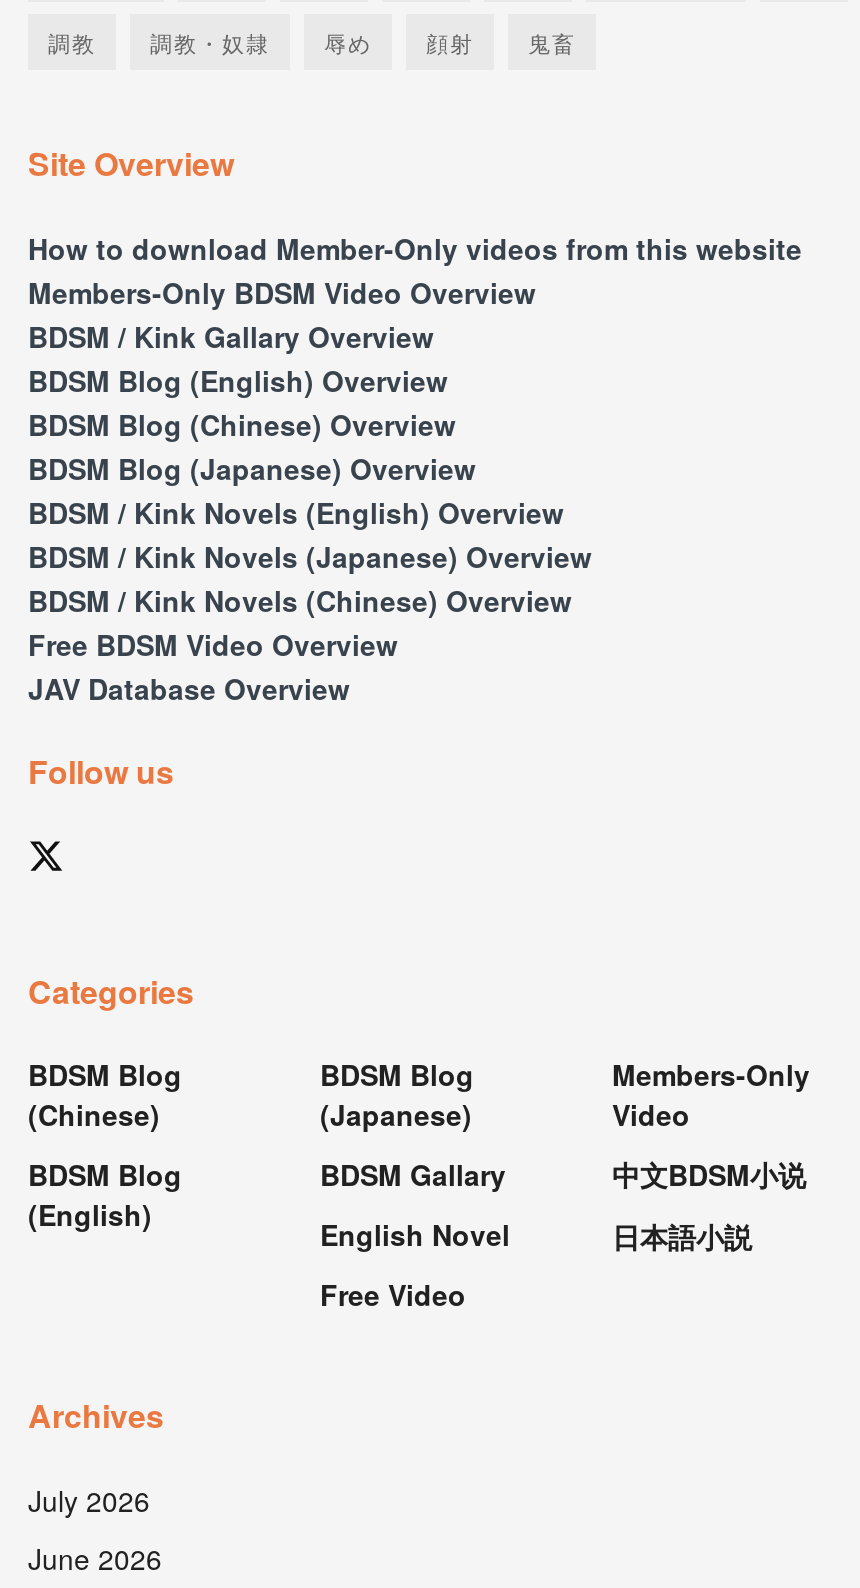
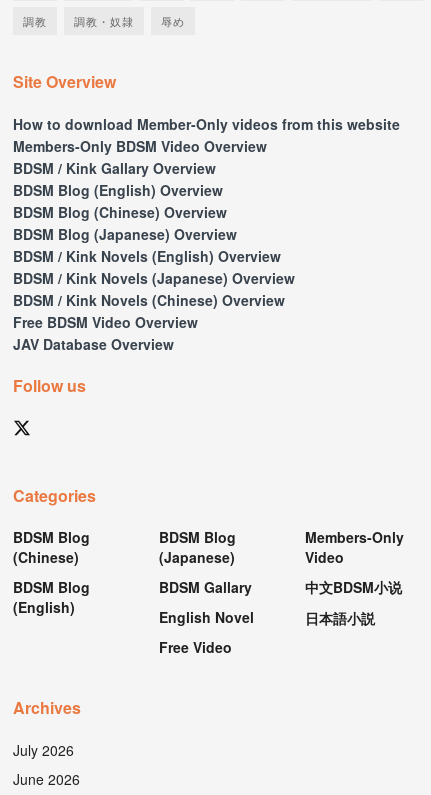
[426,26,576,58] 顔射 | 鬼畜 -> none

